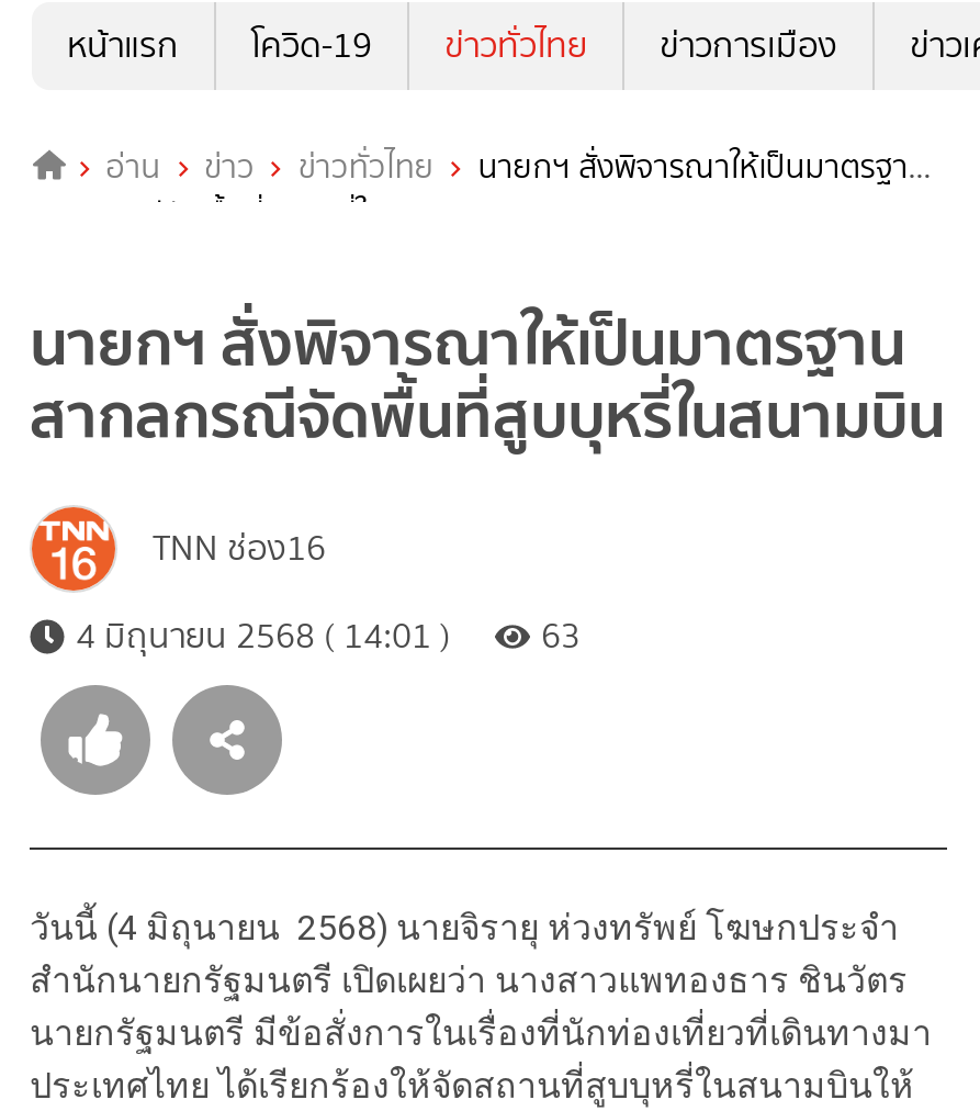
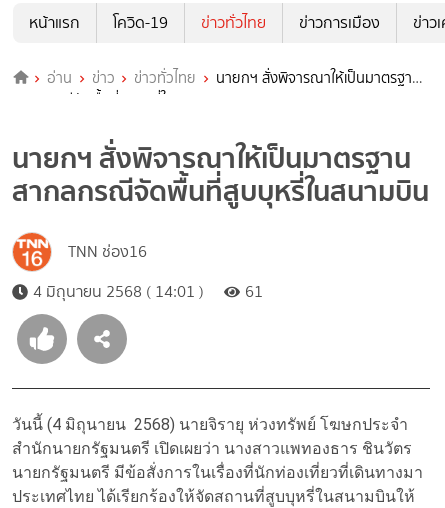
[76,610,581,661] 4 มิถุนายน 2568 ( 14:01 ) 63 -> [33,280,263,303] 4 มิถุนายน 2568 ( 14:01 ) 61

